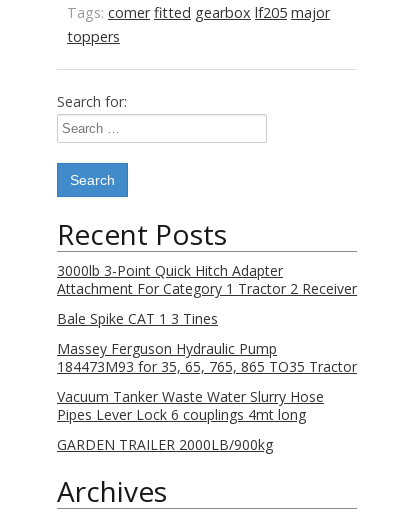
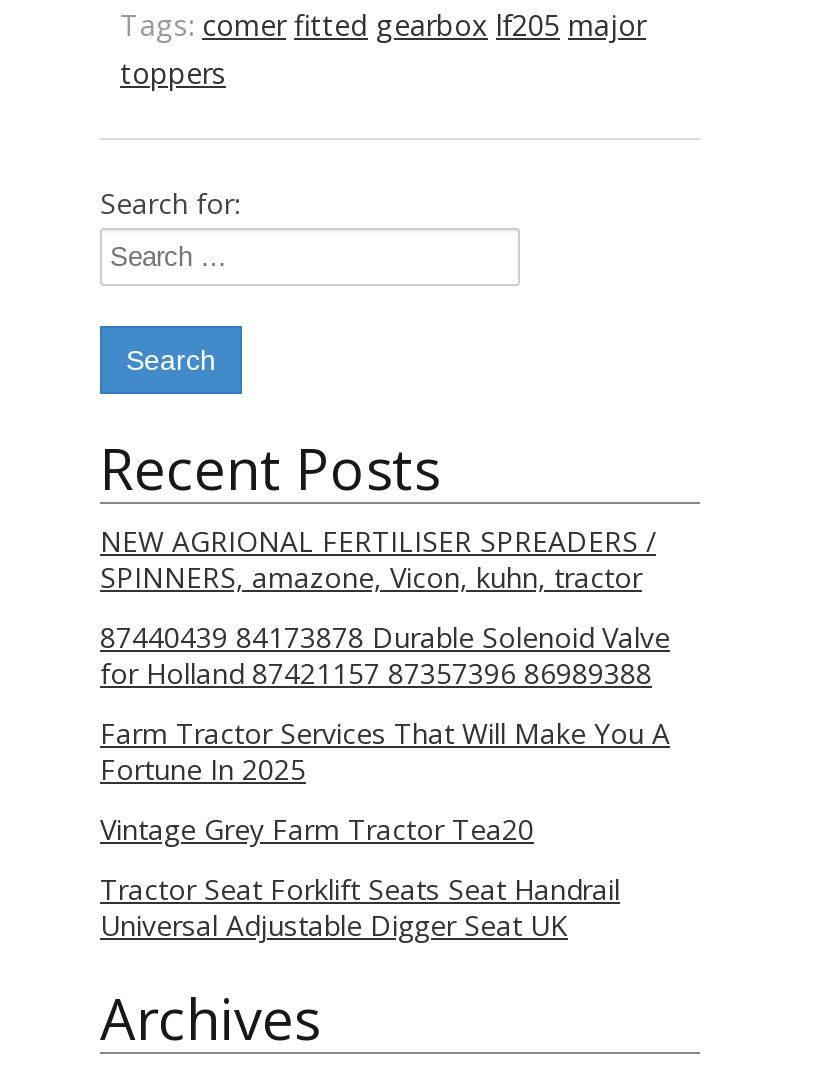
[57,261,357,298] 3000lb 3-Point Quick Hitch Adapter | Attachment For Category 1 Tractor 2 Receiver -> [100,522,656,596] NEW AGRIONAL FERTILISER SPREADERS / | SPINNERS, amazone, Vicon, kuhn, tractor
[57,309,218,328] Bale Spike CAT 1 3 Tines -> [100,618,670,692] 87440439 84173878 Durable Solenoid Valve | for Holland 87421157 87357396 86989388
[57,339,357,376] Massey Ferguson Hydraulic Pump | 184473M93 for 35, 65, 765, 865 TO35 Tractor -> [100,714,670,788] Farm Tractor Services That Will Make You A | Fortune In 2025
[57,387,324,424] Vacuum Tanker Waste Water Slurry Hose | Pipes Lever Lock 6 couplings 4mt long -> [100,810,534,848] Vintage Grey Farm Tractor Tea20
[57,435,273,454] GARDEN TRAILER 2000LB/900kg -> [100,870,620,944] Tractor Seat Forklift Seats Seat Handrail | Universal Adjustable Digger Seat UK

